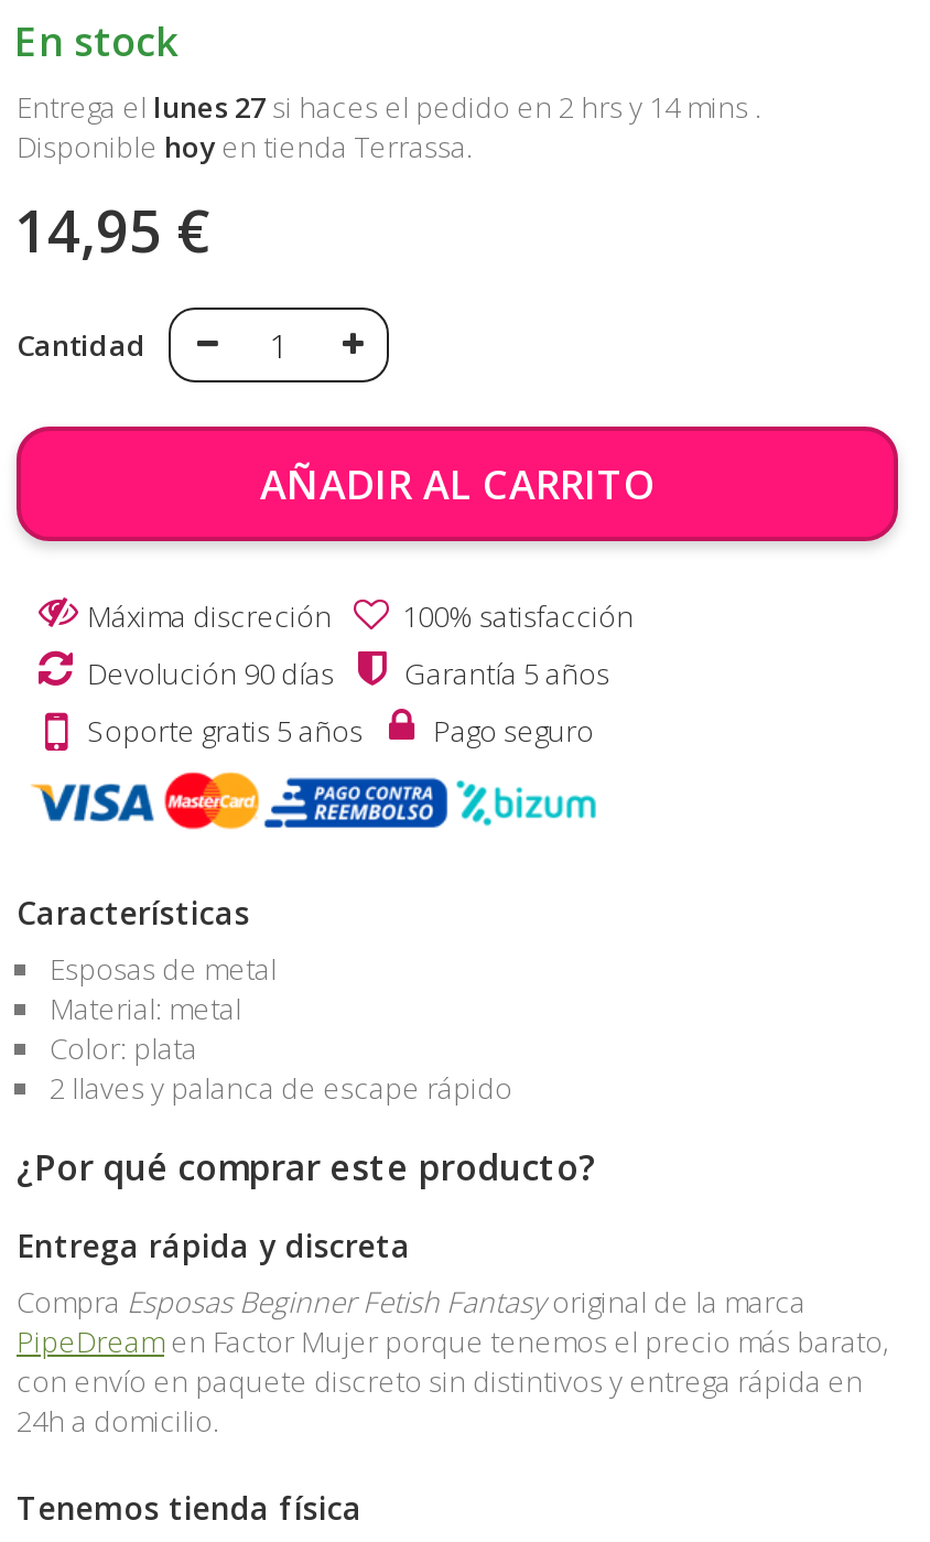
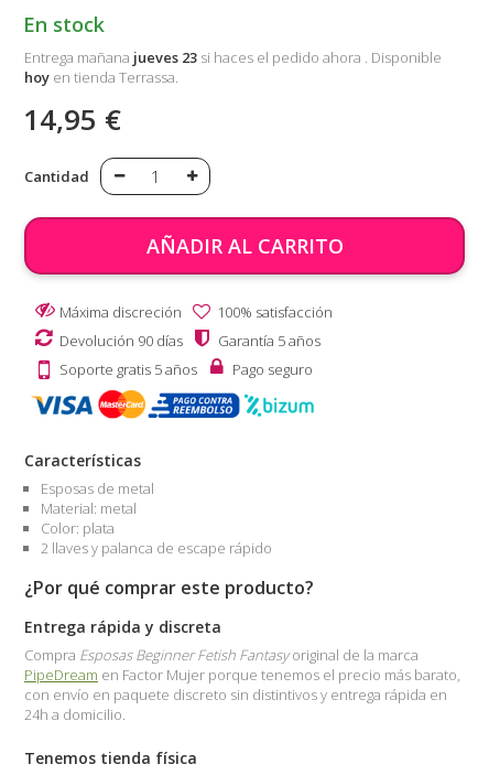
[17,87,761,166] Entrega el lunes 27 si haces el pedido en 2 hrs y 14 mins. | Disponible hoy en tienda Terrassa. -> [24,47,442,87] Entrega mañana jueves 23 si haces el pedido ahora. Disponible | hoy en tienda Terrassa.

